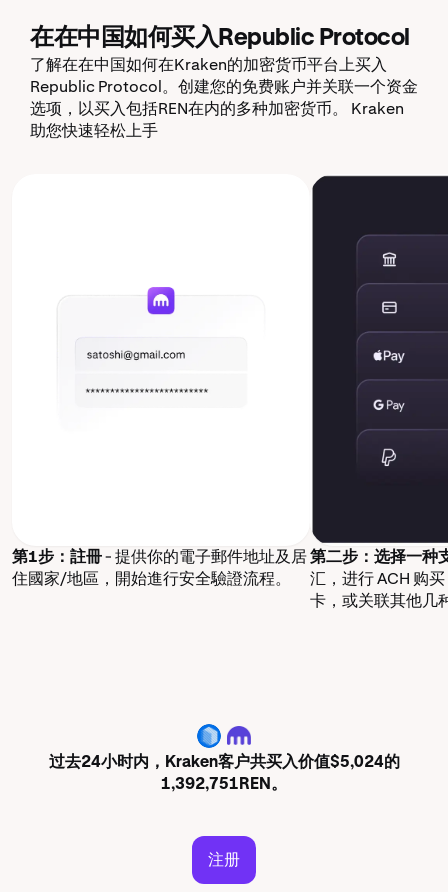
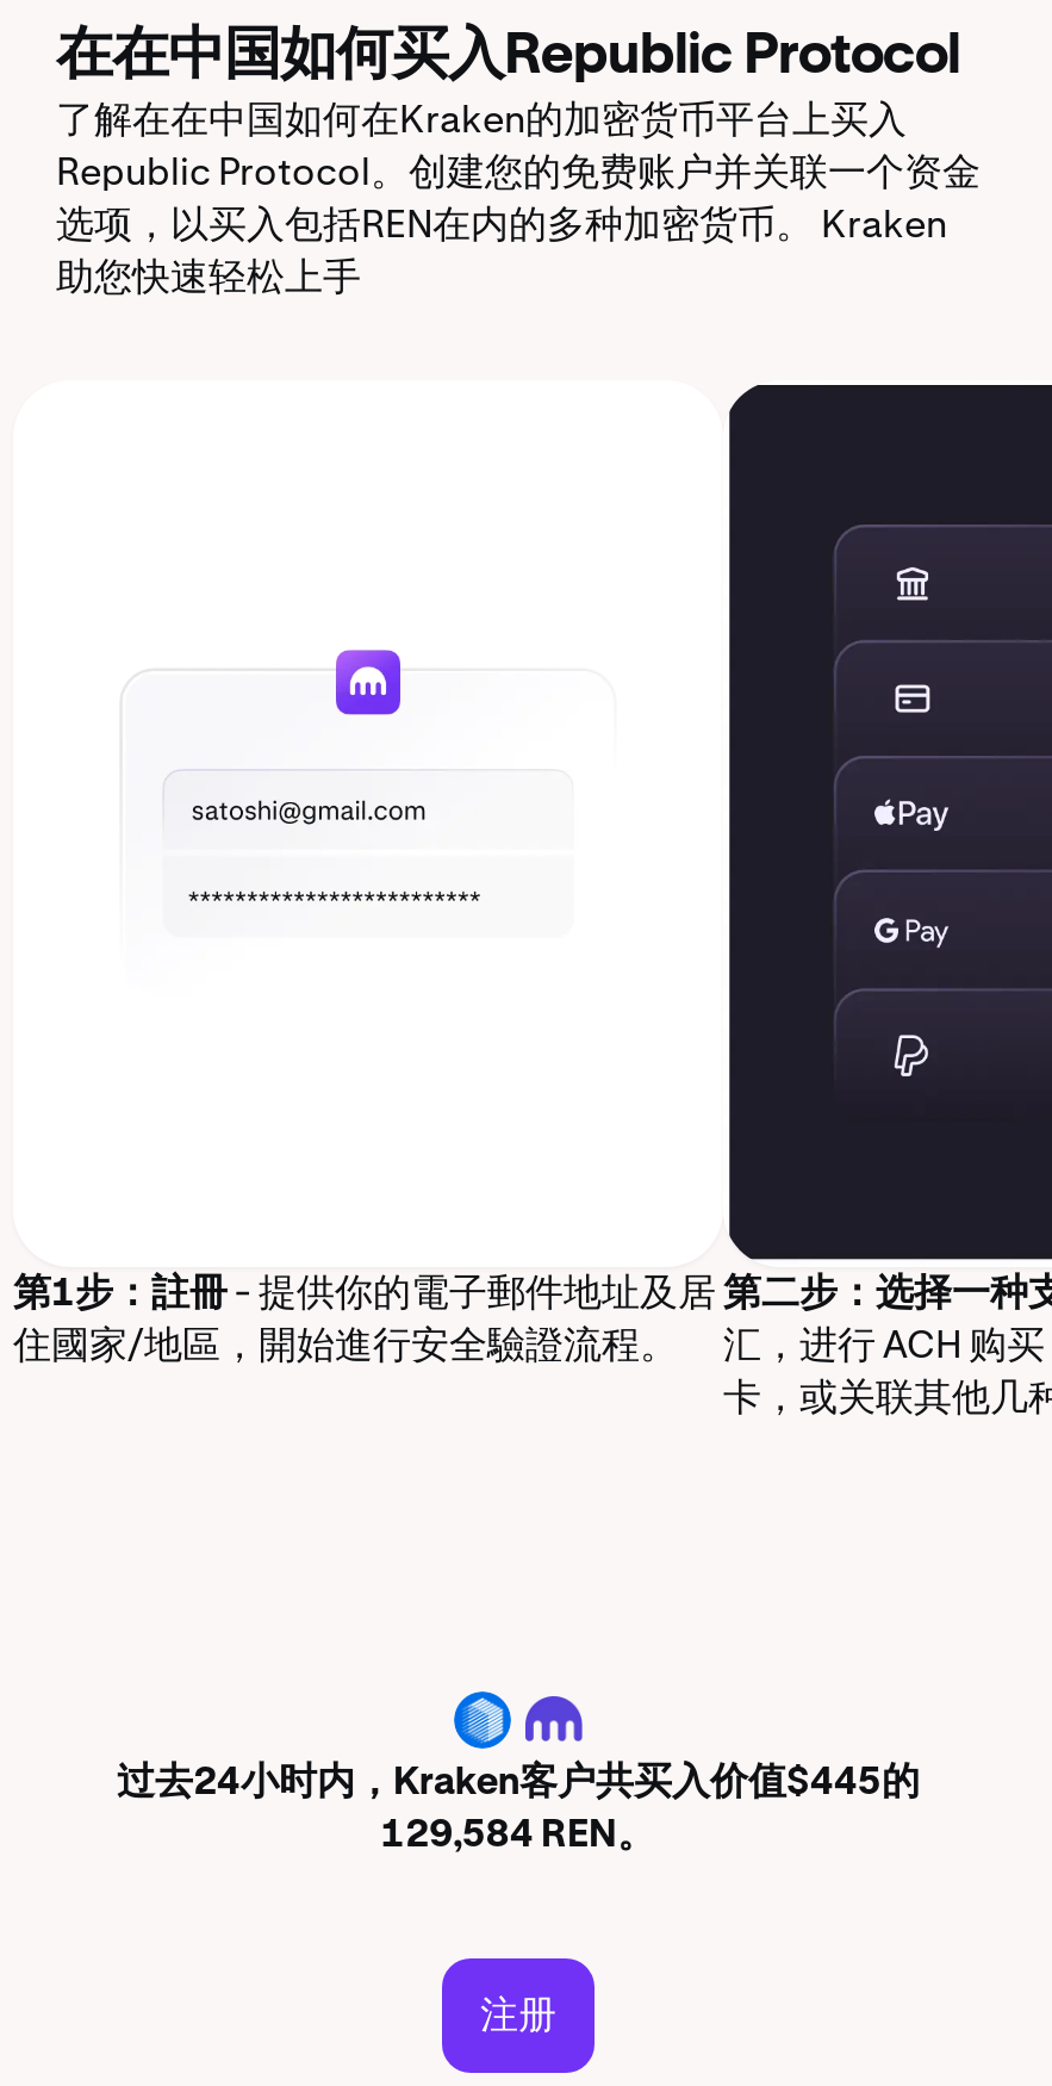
[48,755,399,793] 过去24小时内，Kraken客户共买入价值$5,024的 | 1,392,751REN。 -> [117,1766,920,1857] 过去24小时内，Kraken客户共买入价值$445的 | 129,584 REN。

